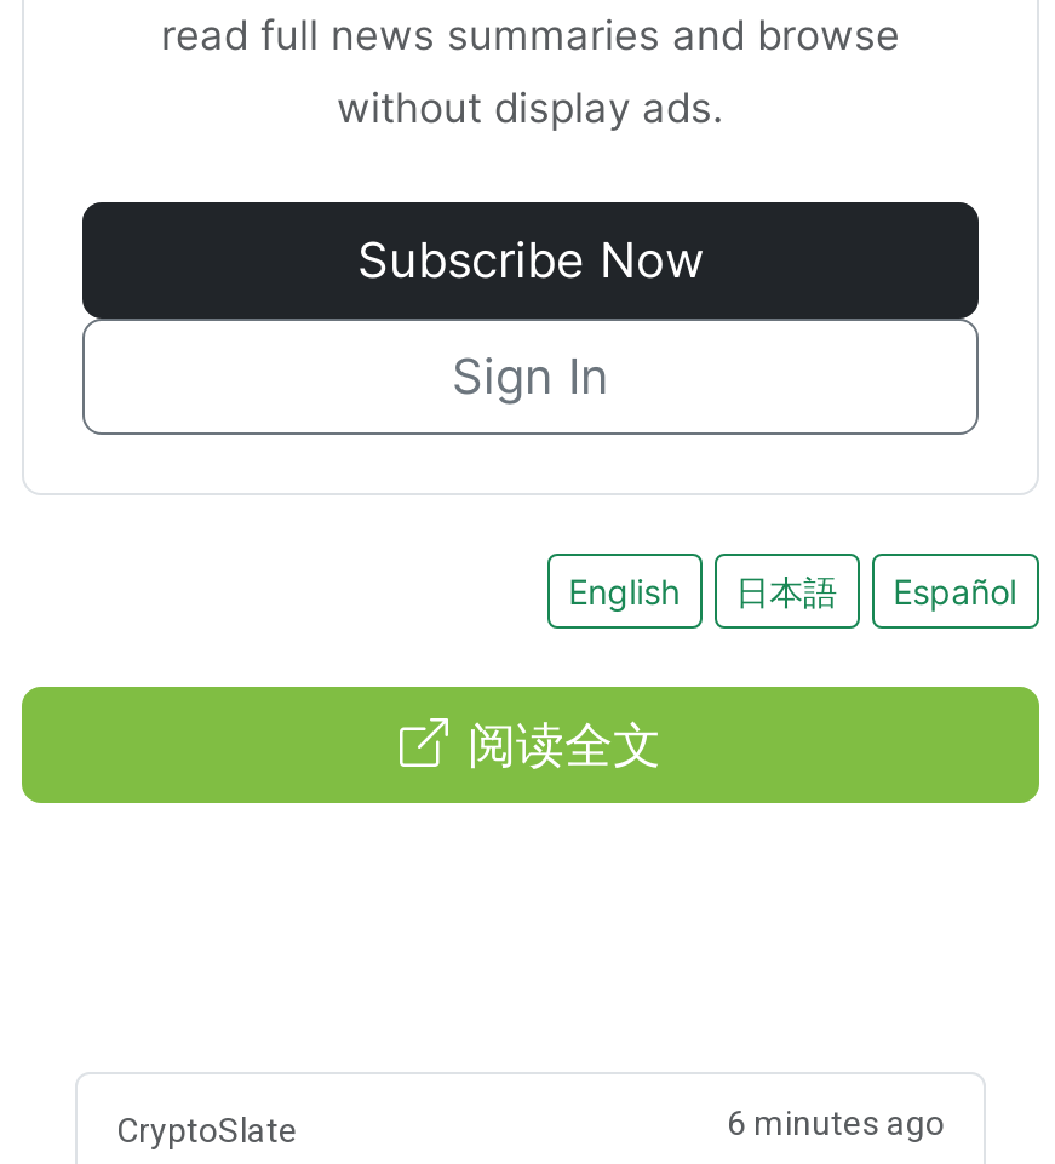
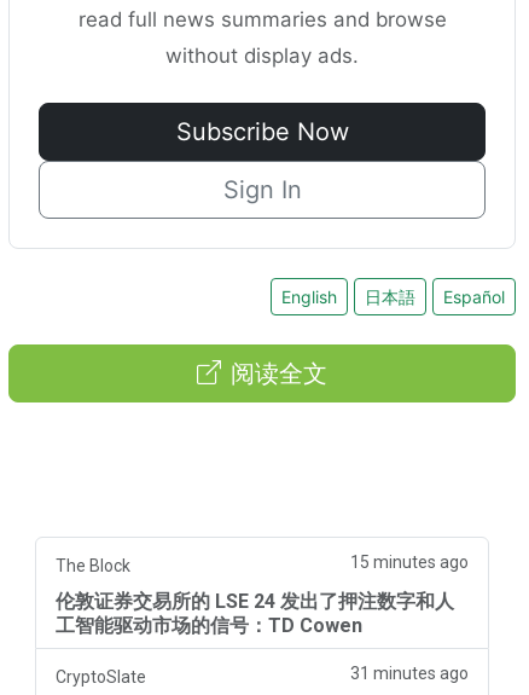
none -> [56,552,469,637] The Block | 15 minutes ago | 伦敦证券交易所的 LSE 24 发出了押注数字和人 | 工智能驱动市场的信号：TD Cowen
[727,1103,945,1142] 6 minutes ago -> [350,664,469,683] 31 minutes ago

